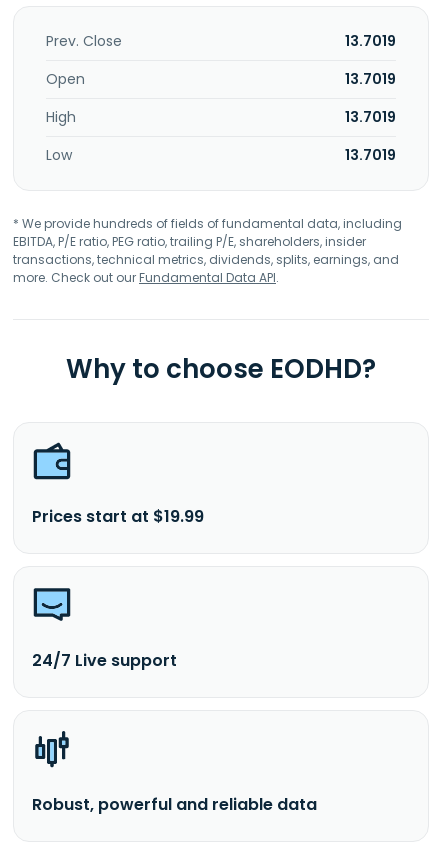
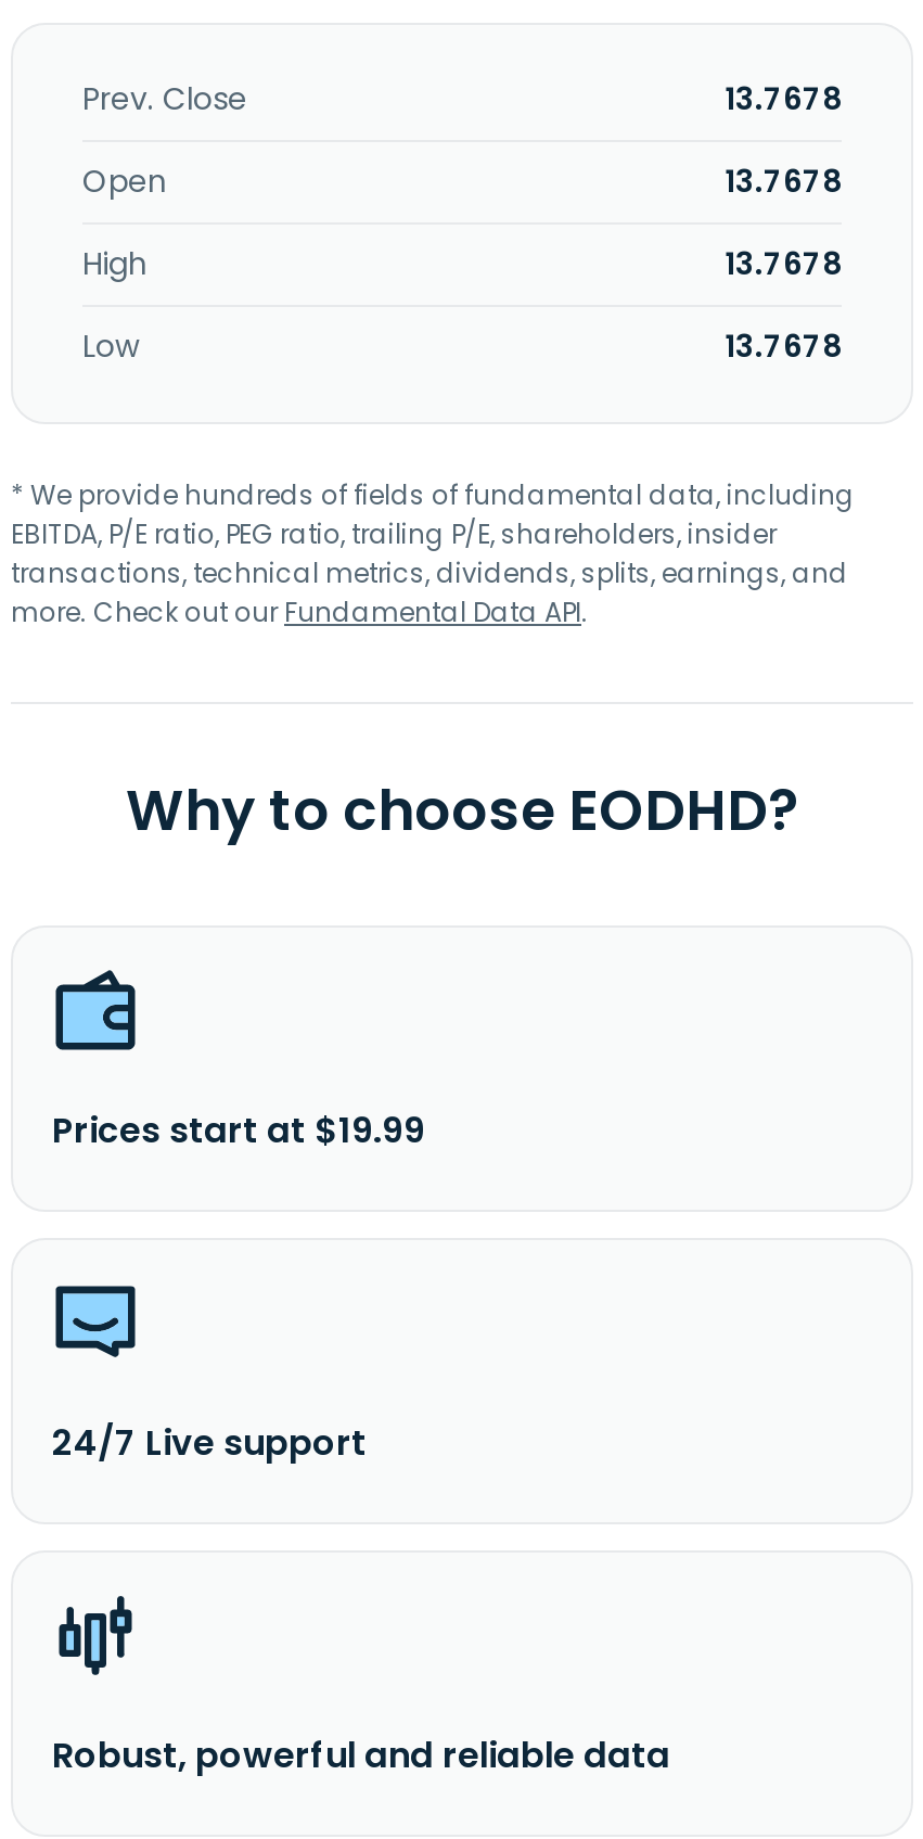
[345,31,396,51] 13.7019 -> [725,77,842,120] 13.7678
[345,69,396,89] 13.7019 -> [725,159,842,203] 13.7678
[345,107,396,127] 13.7019 -> [725,242,842,285] 13.7678
[345,145,396,165] 13.7019 -> [725,324,842,368] 13.7678

